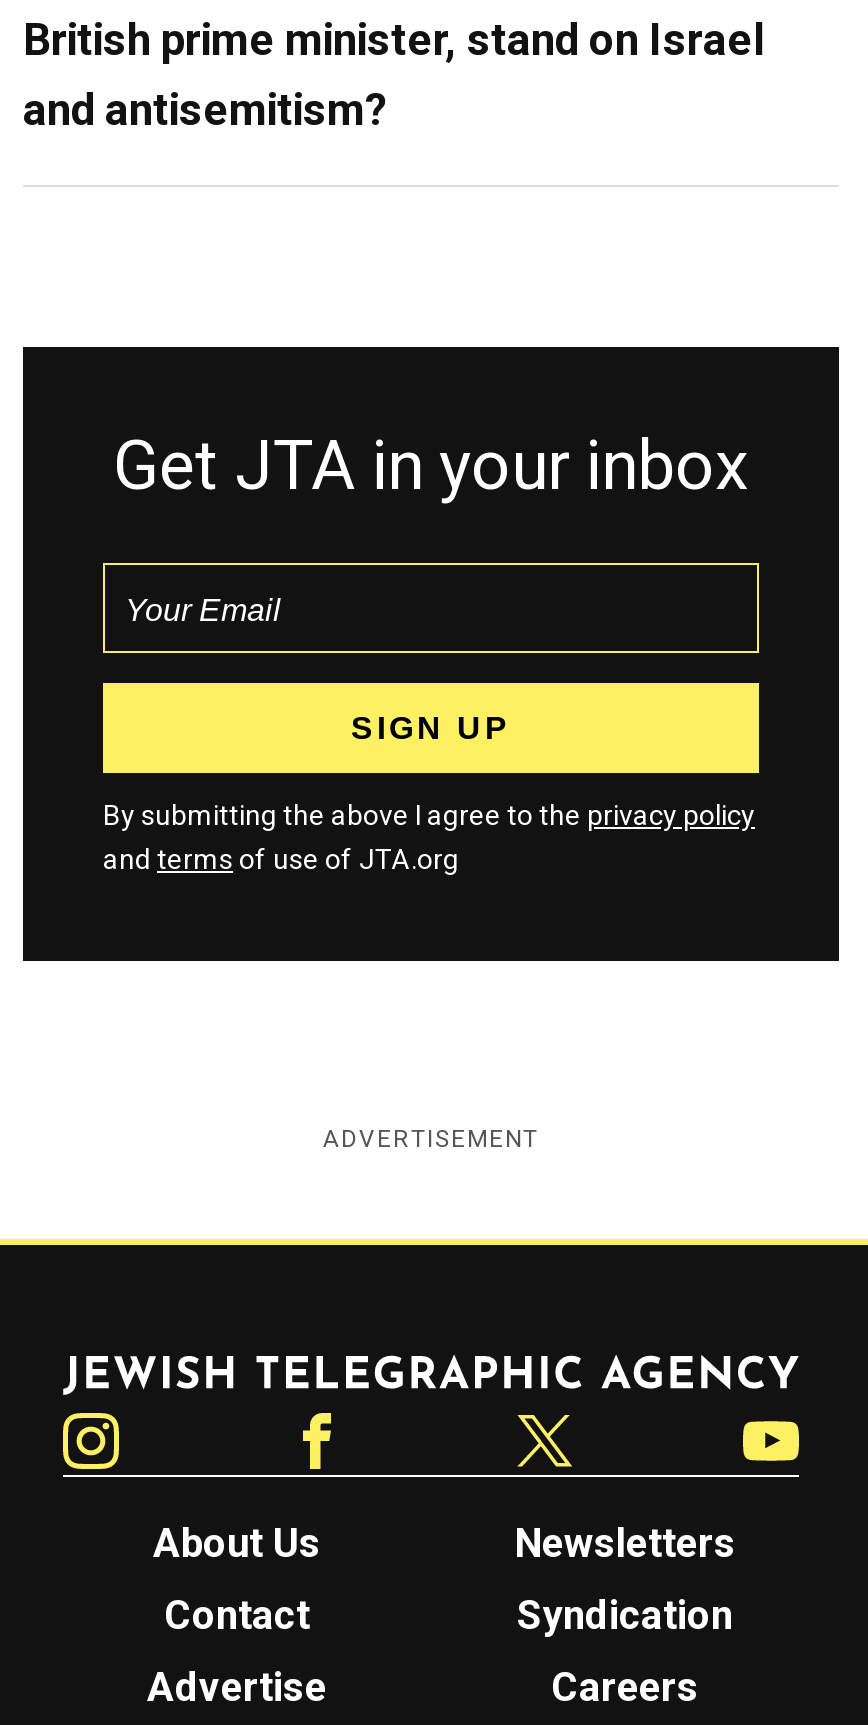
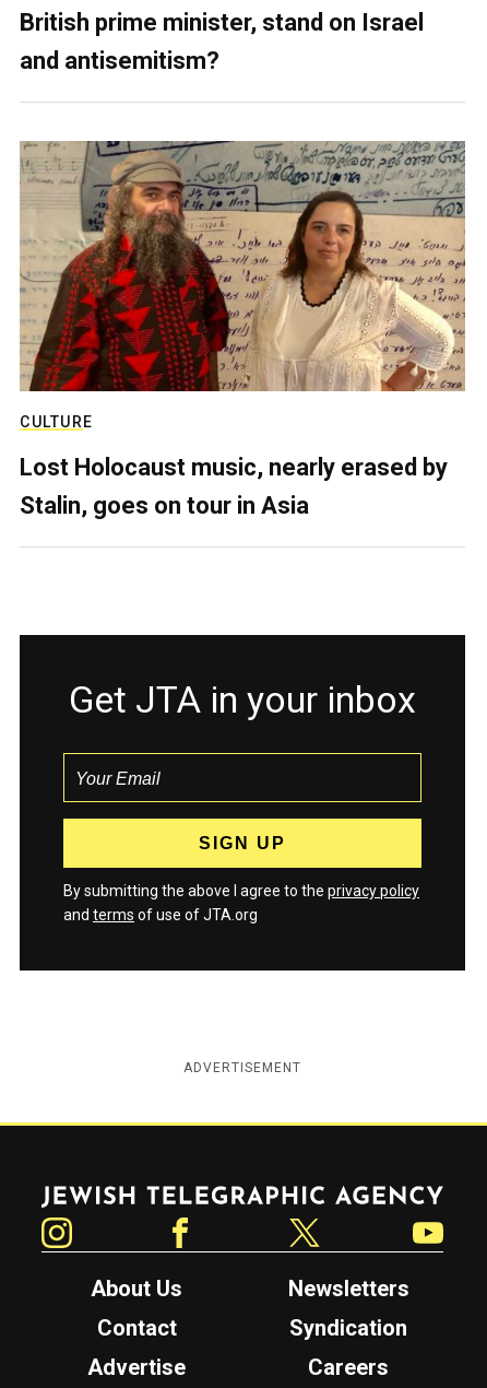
none -> [19,140,466,519] [image] | CULTURE | Lost Holocaust music, nearly erased by | Stalin, goes on tour in Asia

